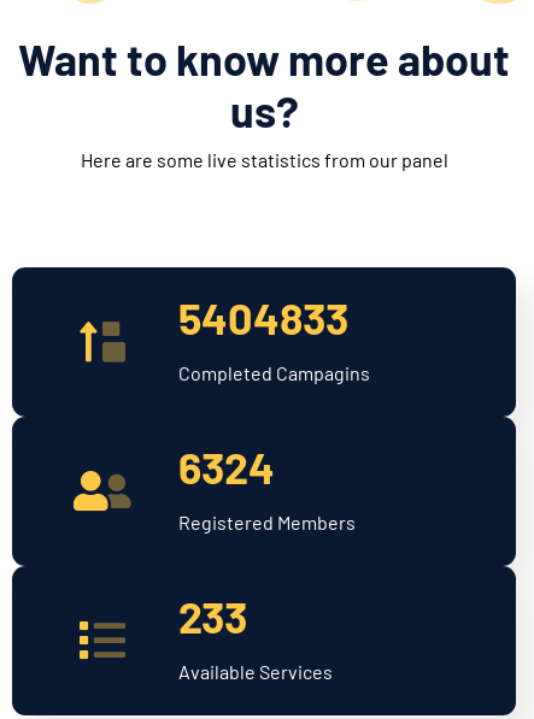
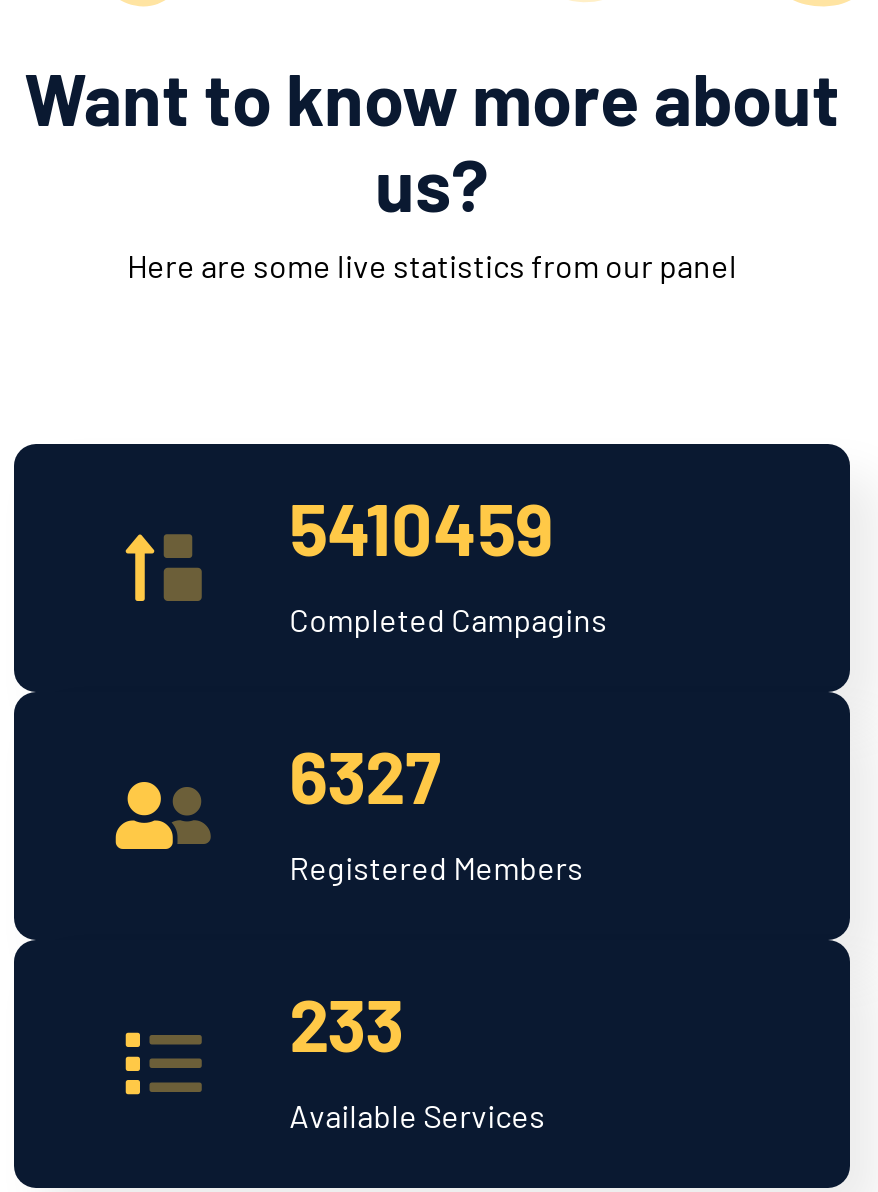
[178,291,348,343] 5404833 -> [289,484,553,570] 5410459
[178,441,274,493] 6324 -> [289,732,441,818] 6327

